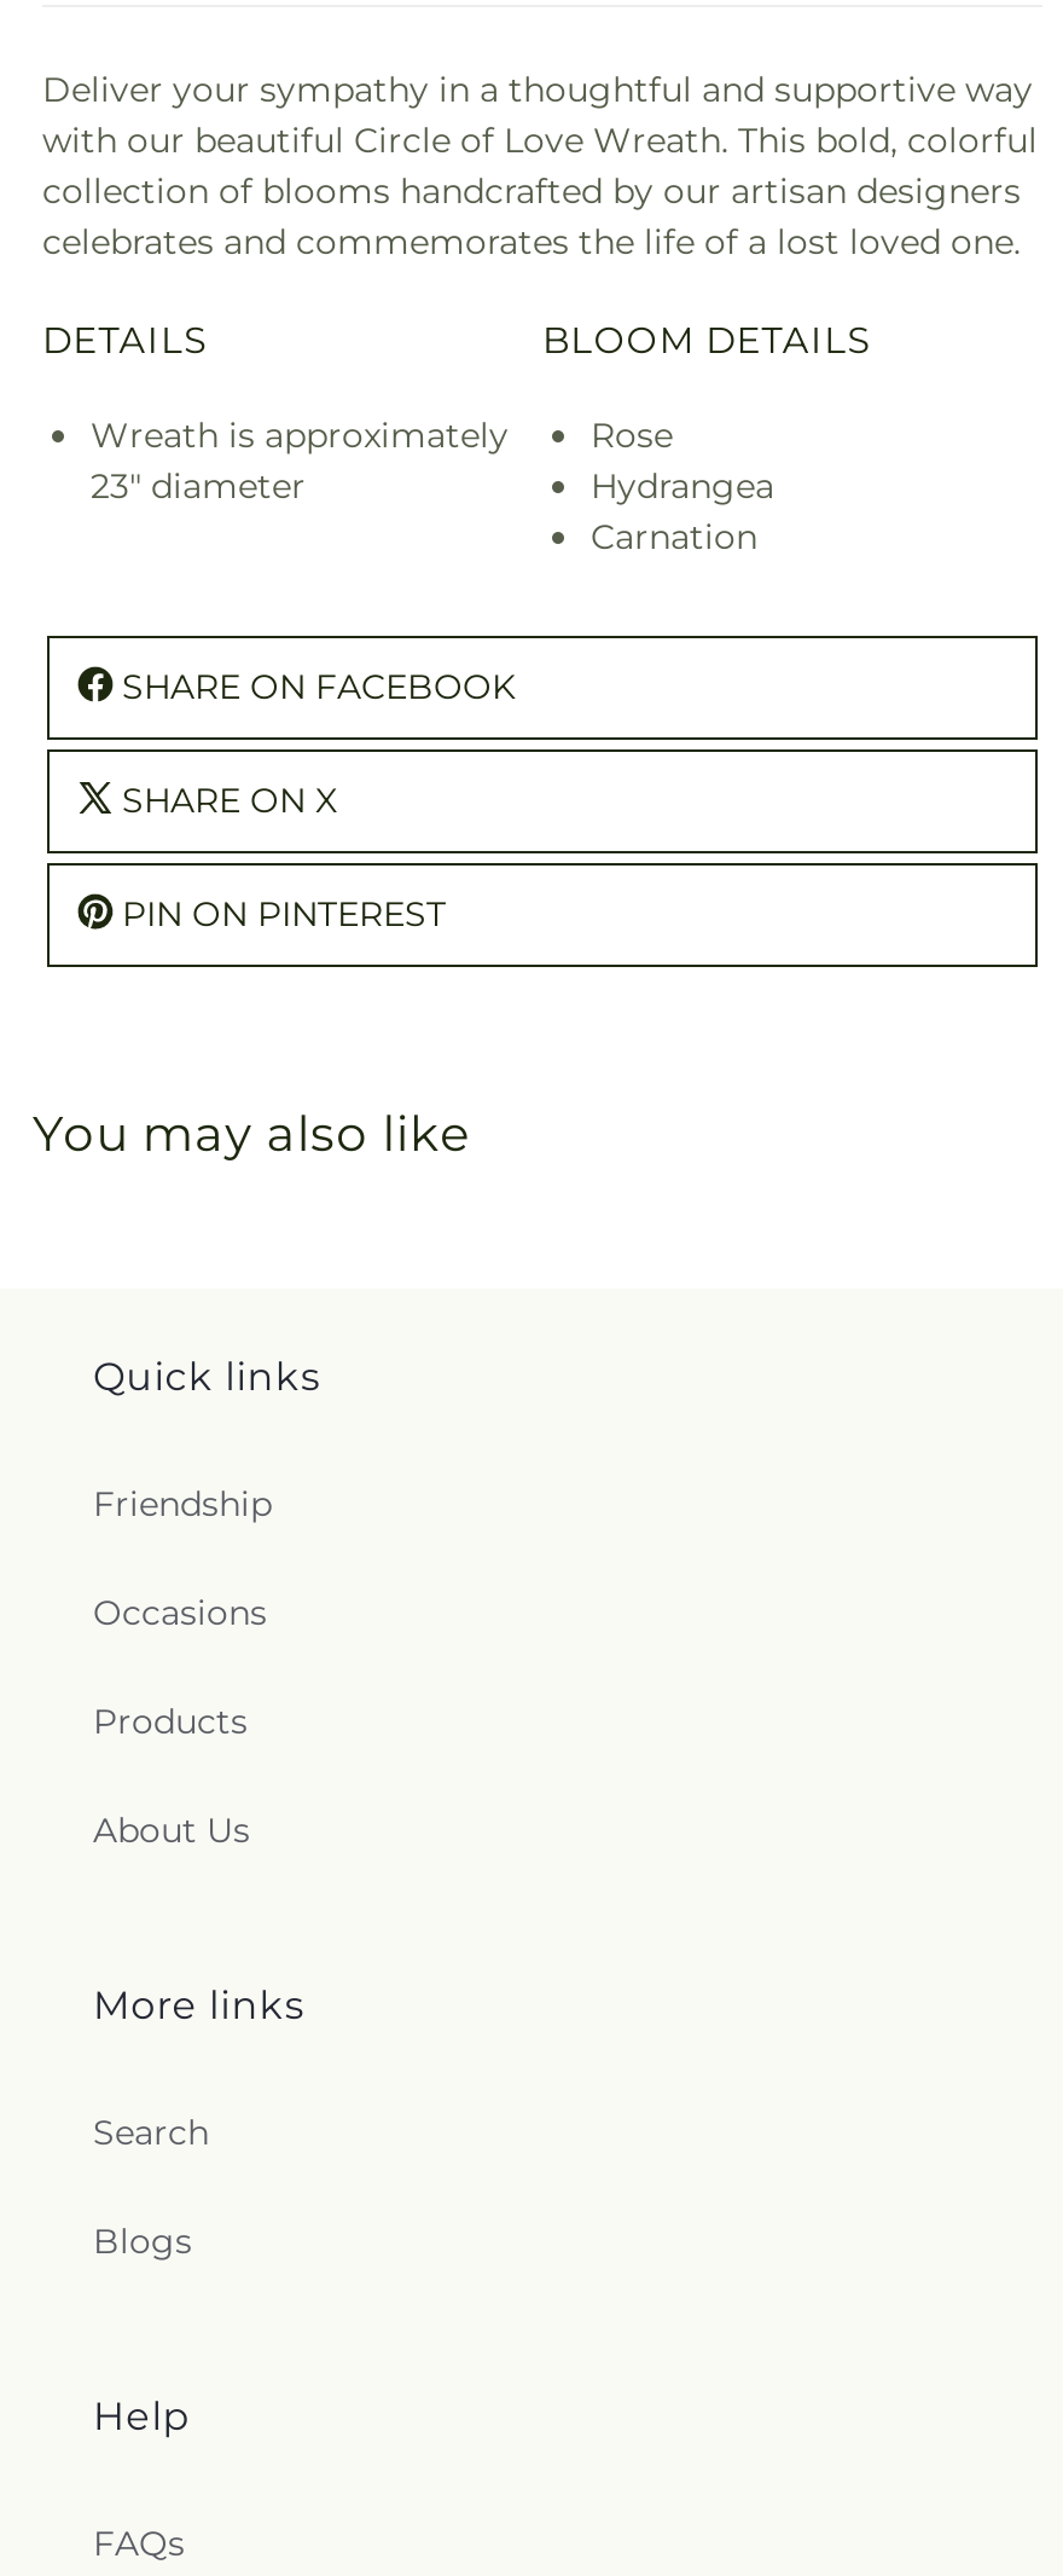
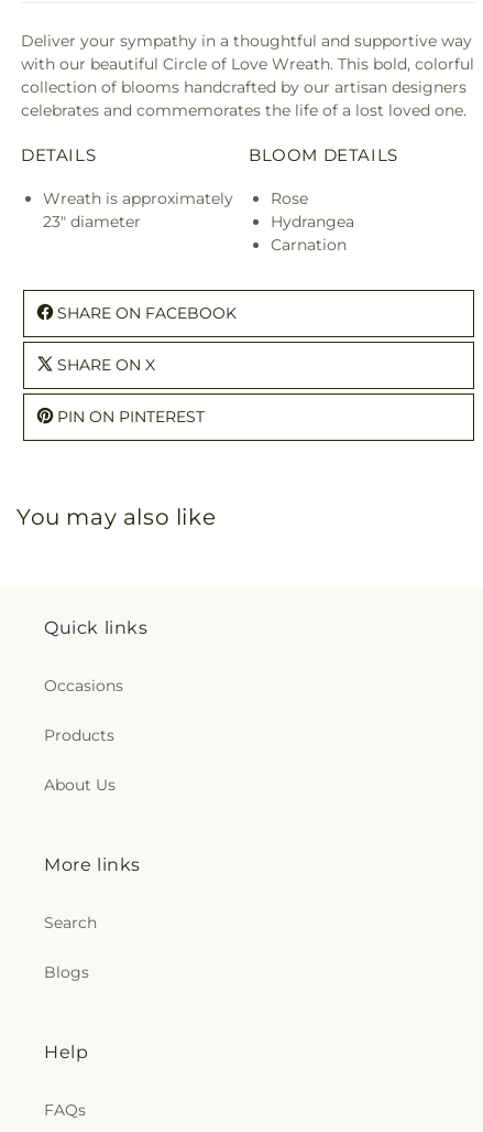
[93,1482,272,1526] Friendship -> none

